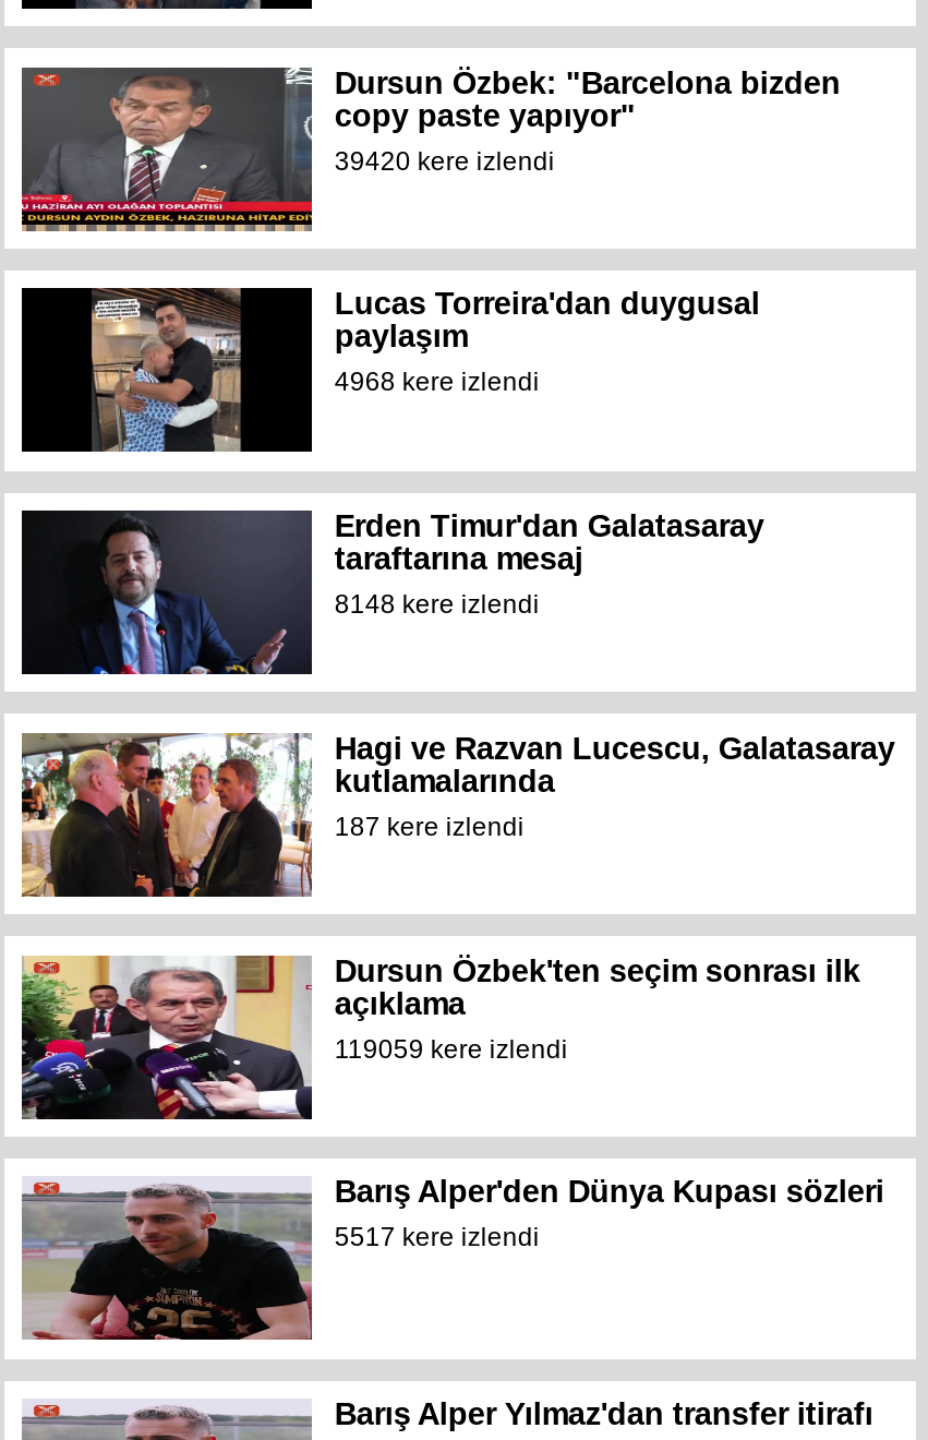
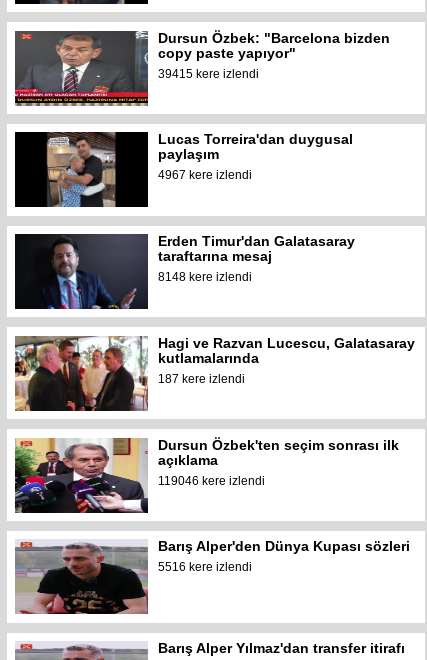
[335,146,555,176] 39420 kere izlendi -> [158,67,259,81] 39415 kere izlendi
[335,367,540,398] 4968 kere izlendi -> [158,168,252,182] 4967 kere izlendi
[335,1033,568,1064] 119059 kere izlendi -> [158,473,265,487] 119046 kere izlendi
[335,1222,540,1253] 5517 kere izlendi -> [158,560,252,574] 5516 kere izlendi

